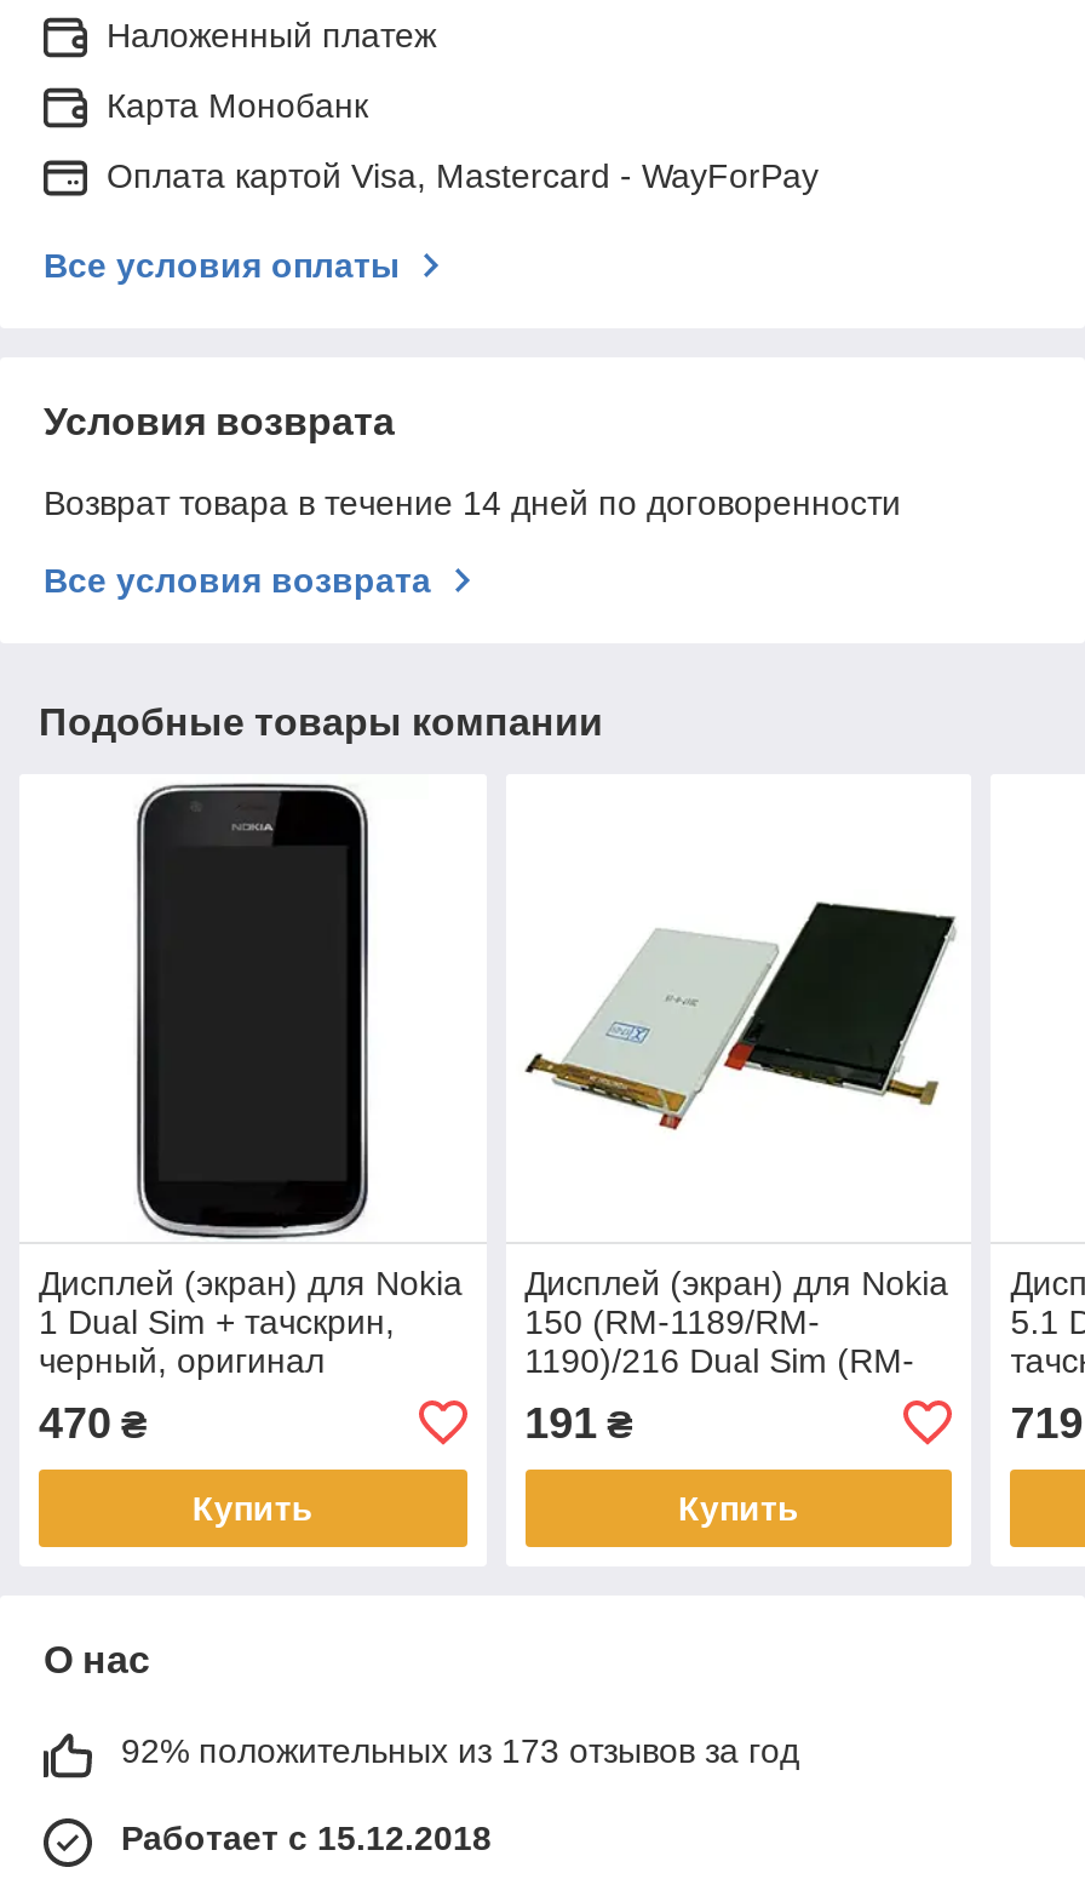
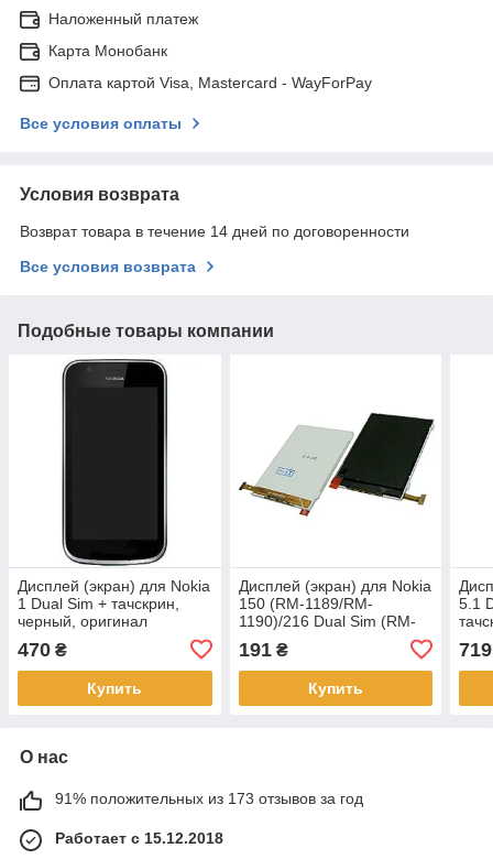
[121,1731,799,1770] 92% положительных из 173 отзывов за год -> [55,789,363,807] 91% положительных из 173 отзывов за год

